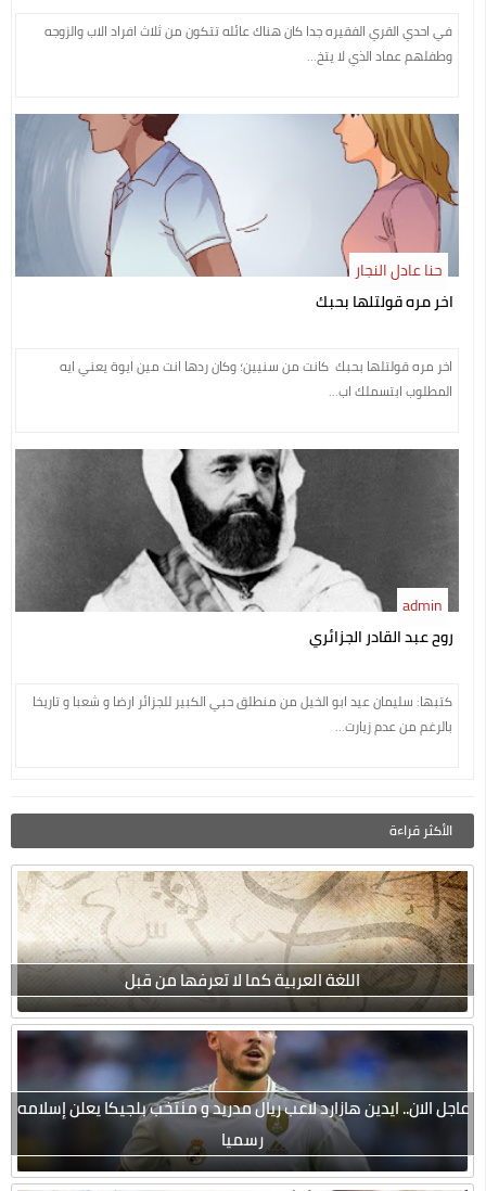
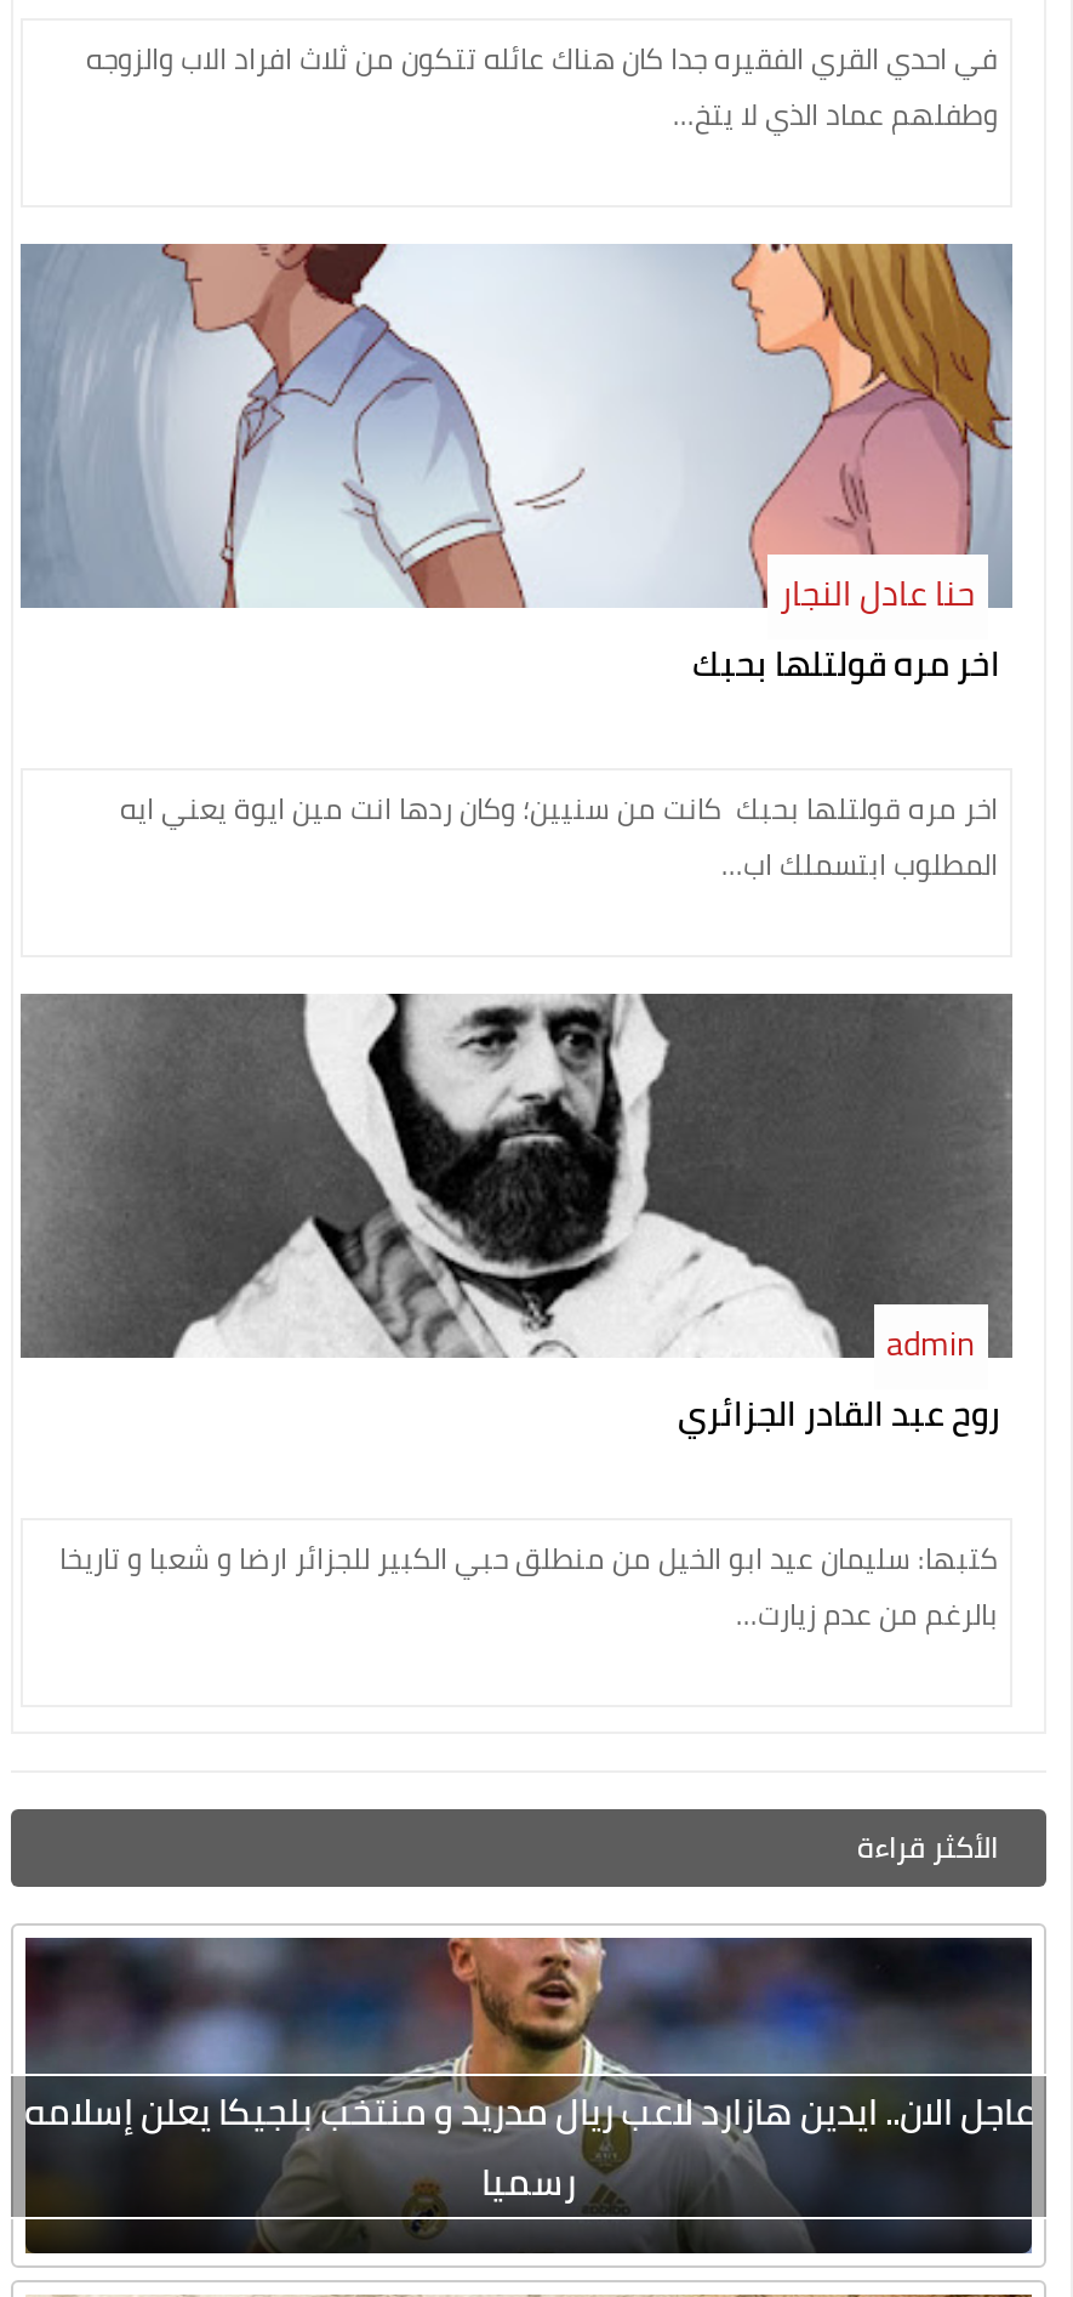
[12,870,473,1012] [image] | اللغة العربية كما لا تعرفها من قبل -> none

